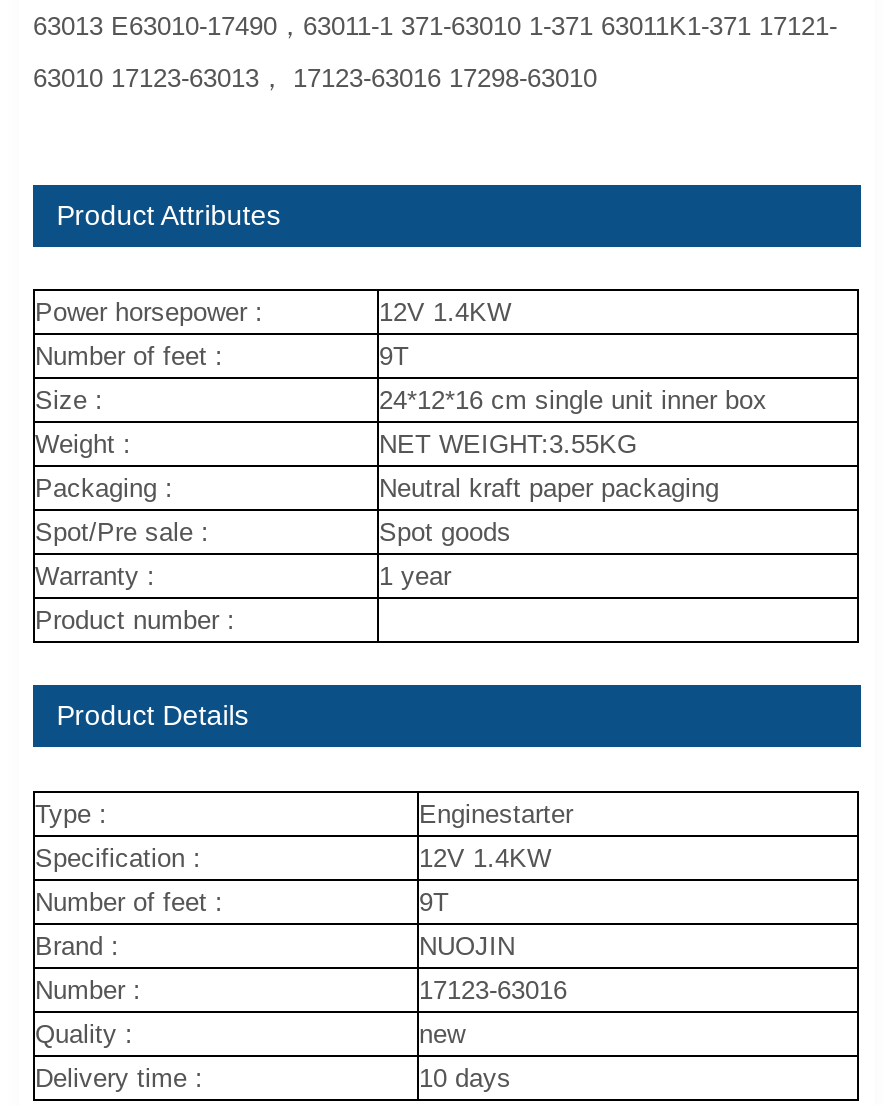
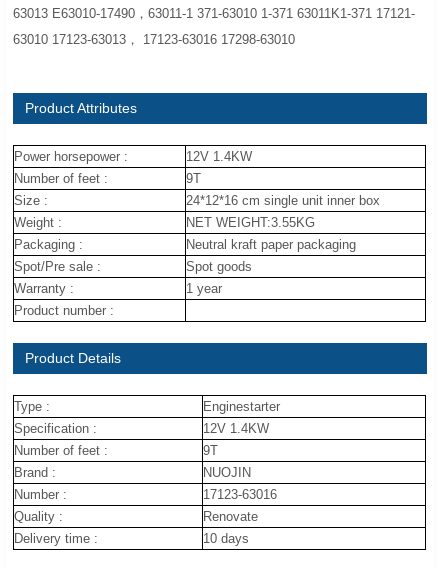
[419,1018,465,1048] new -> [203,509,258,524] Renovate

